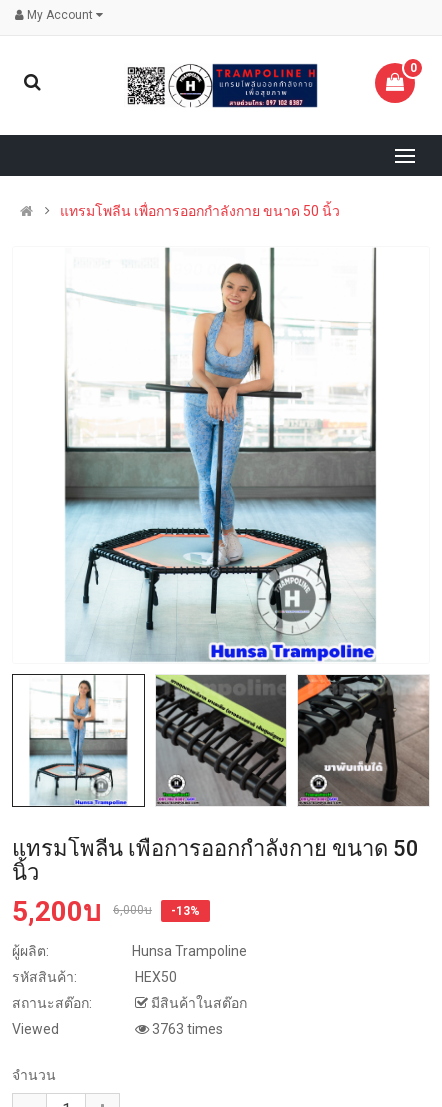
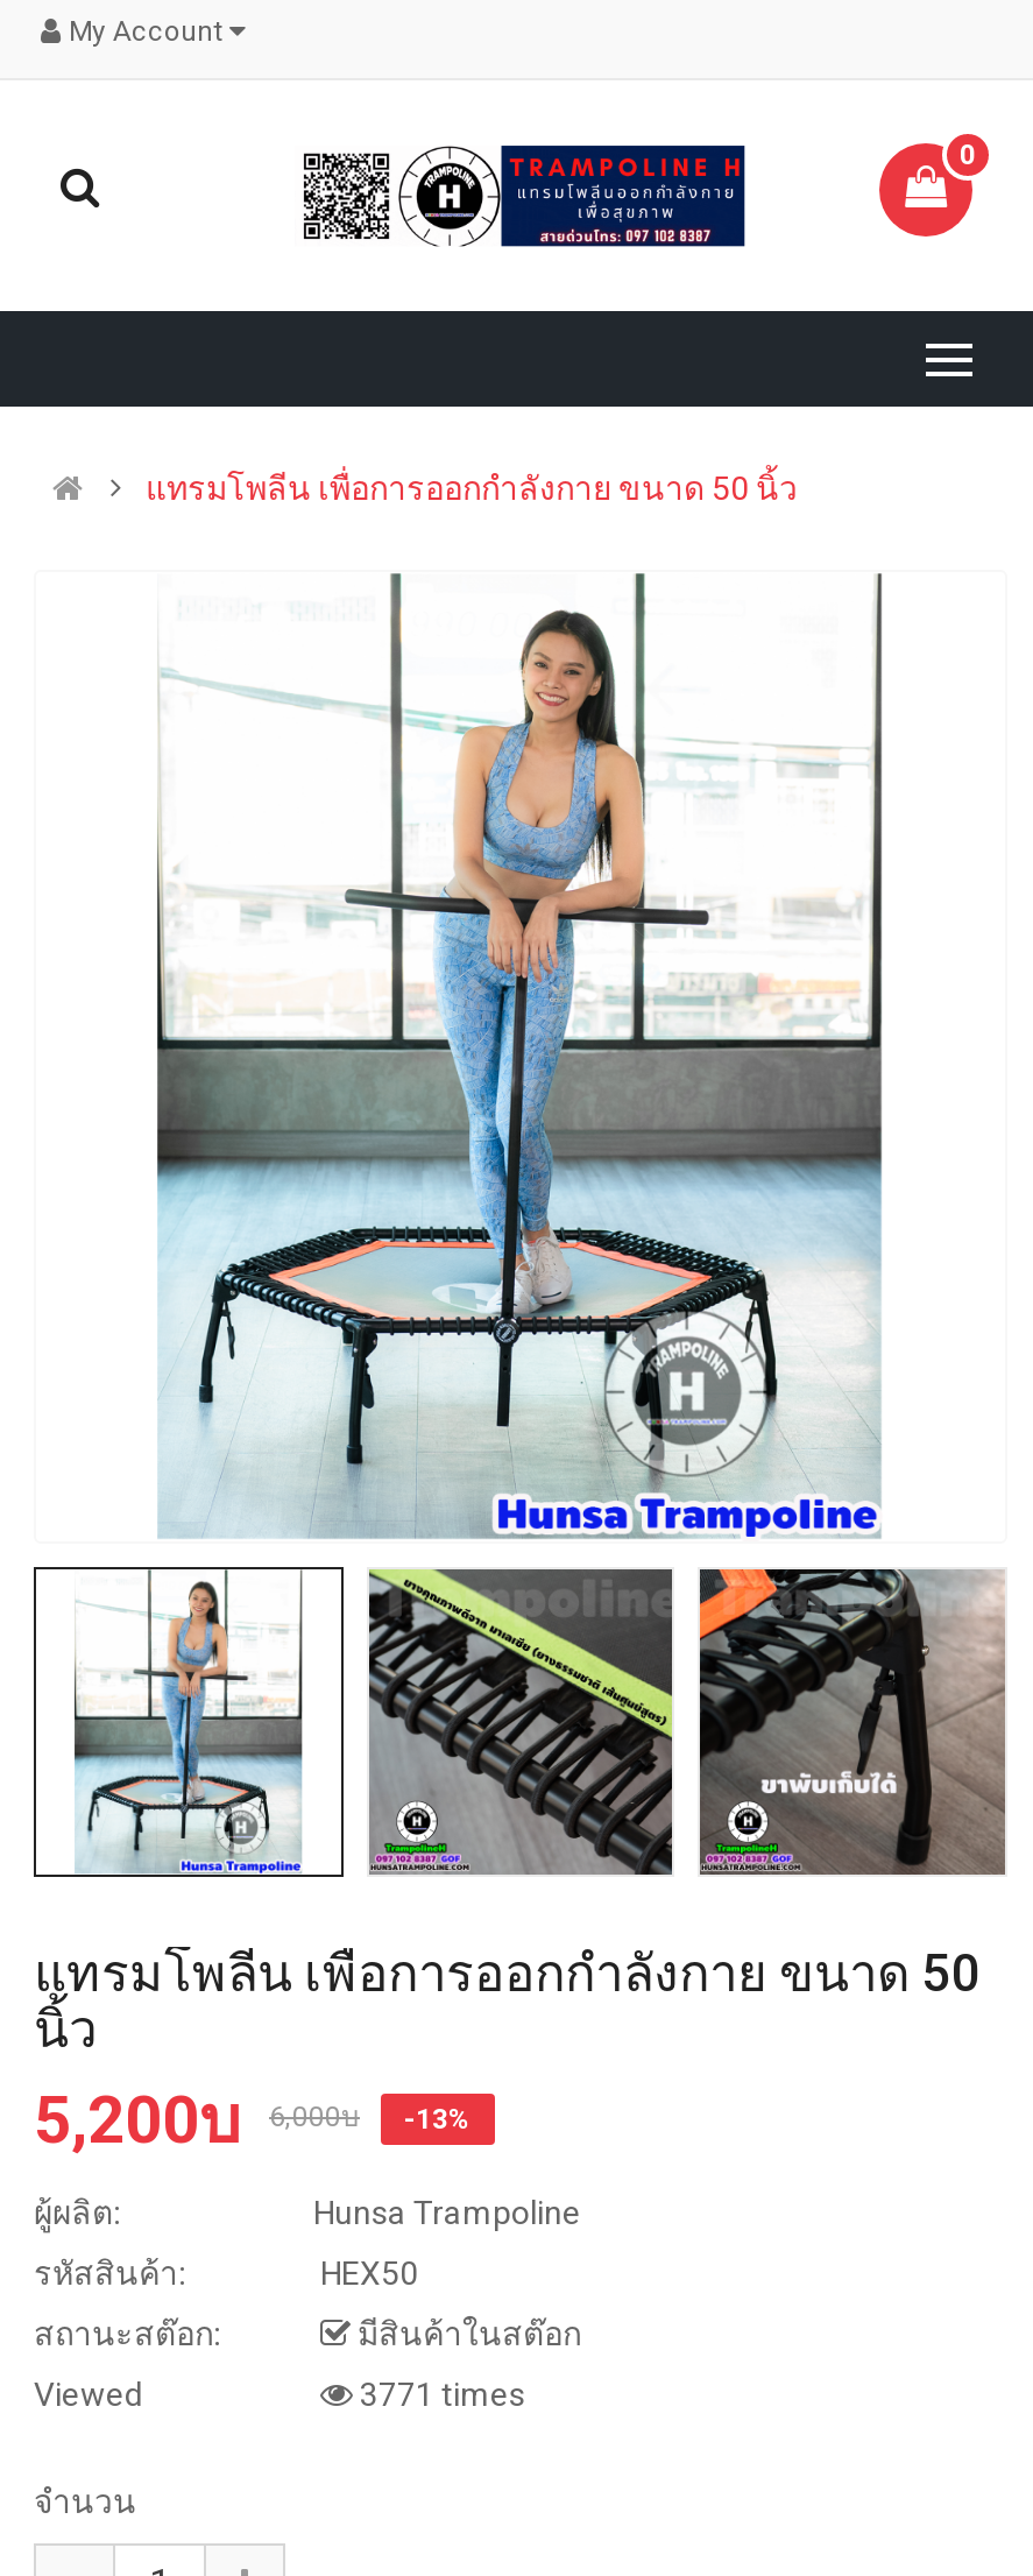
[149,1021,223,1037] 3763 times -> [353,2375,525,2412] 3771 times

